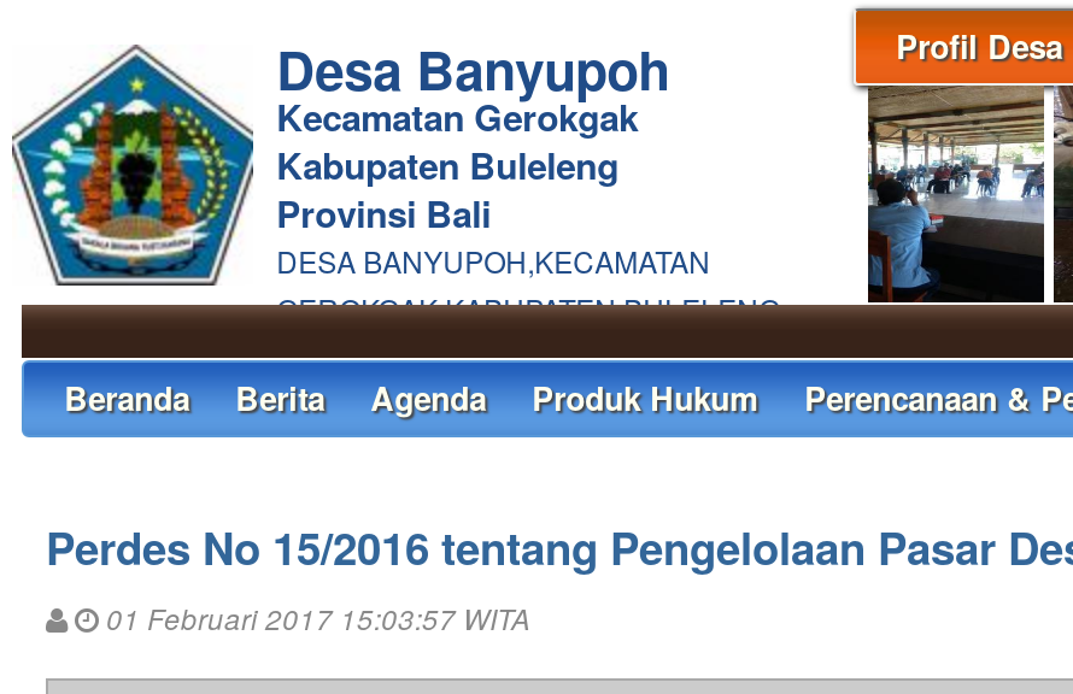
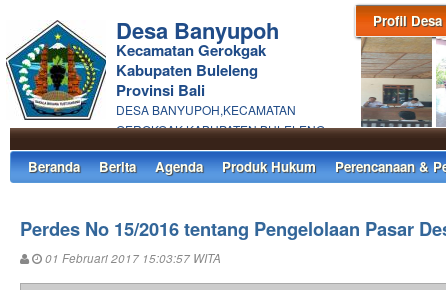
[866,83,1066,302] [image] -> [361,36,443,128] [image]

